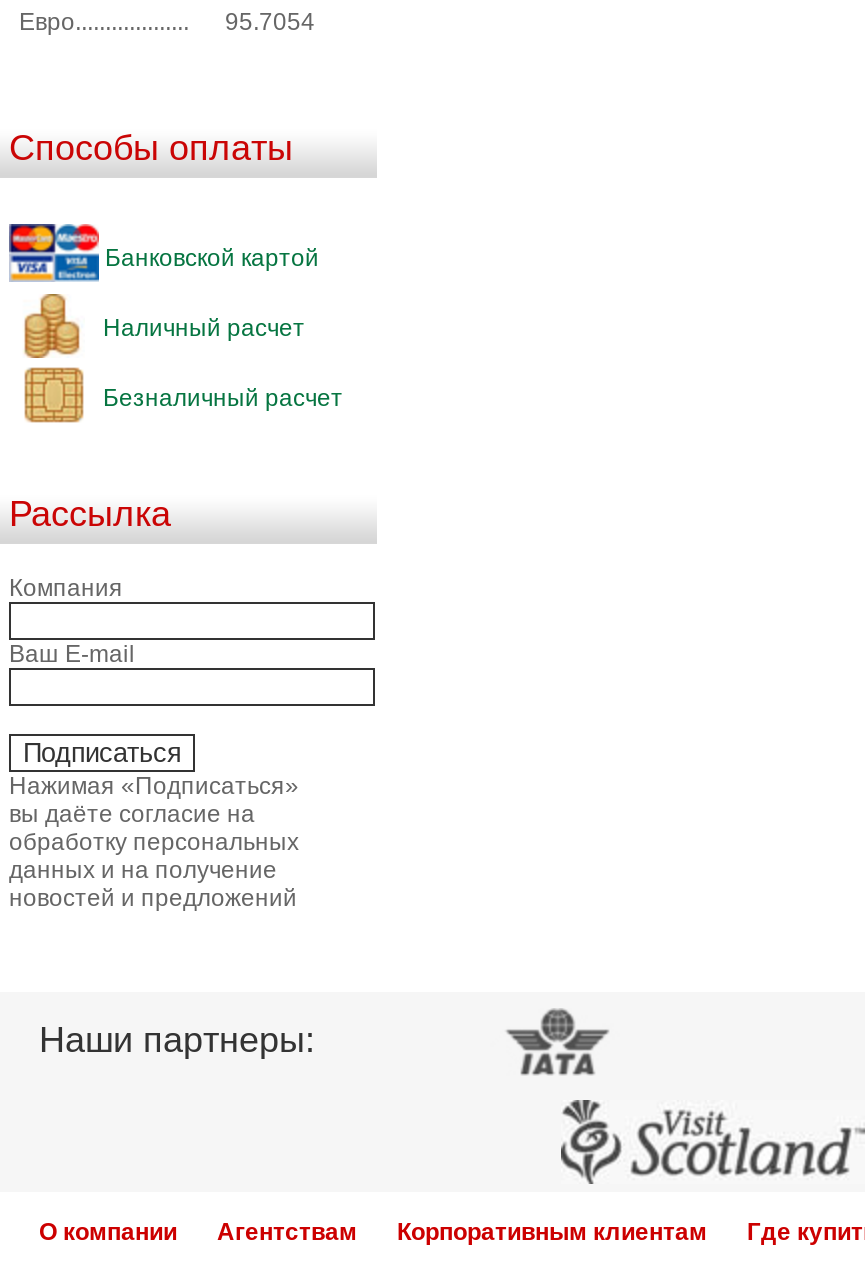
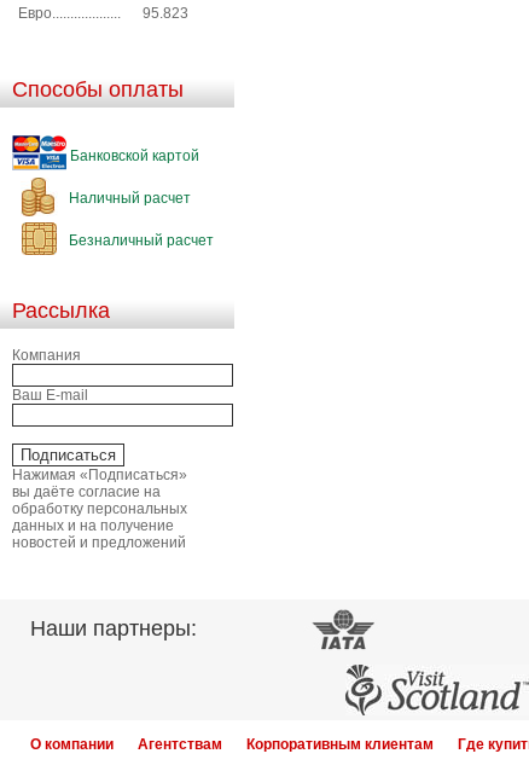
[19,8,315,36] Евро................... 95.7054 -> [18,5,188,22] Евро................... 95.823

